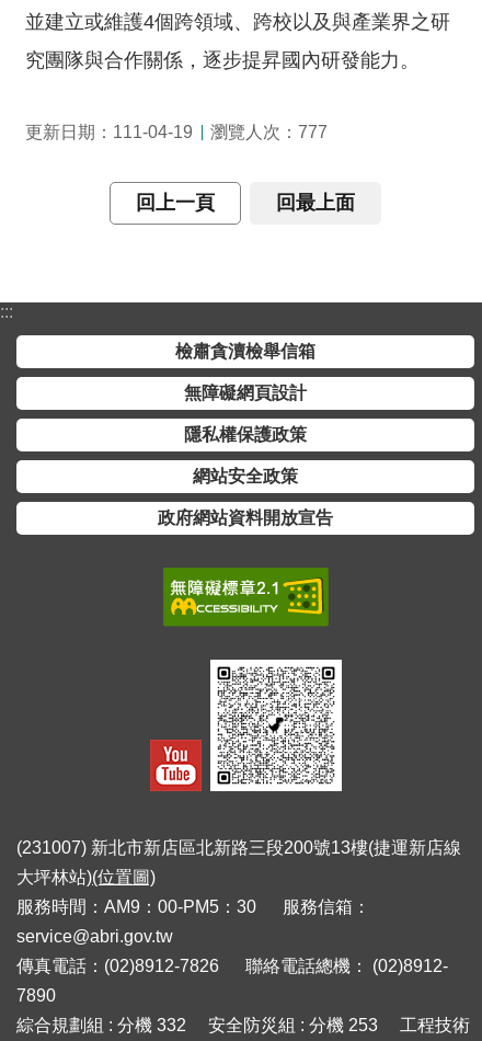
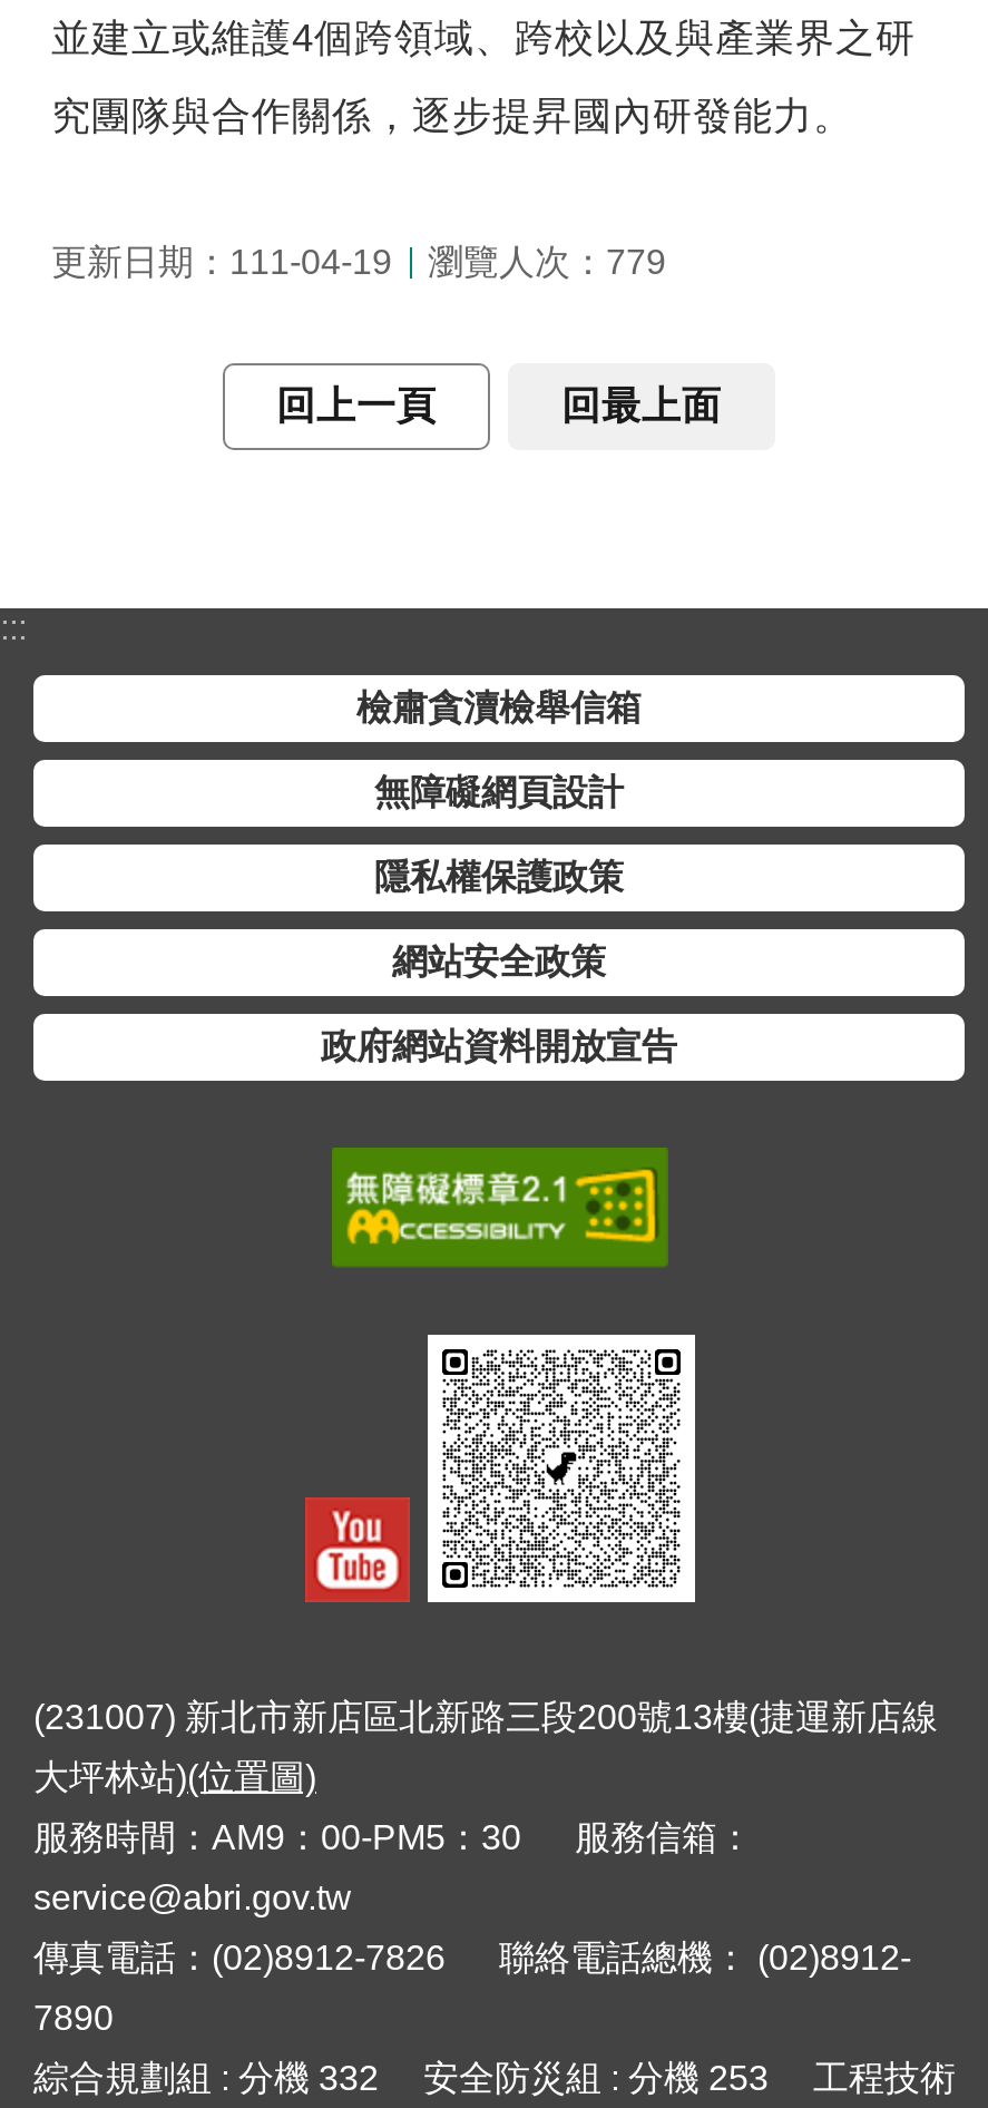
[210,122,328,142] 瀏覽人次：777 -> [428,242,666,281] 瀏覽人次：779

